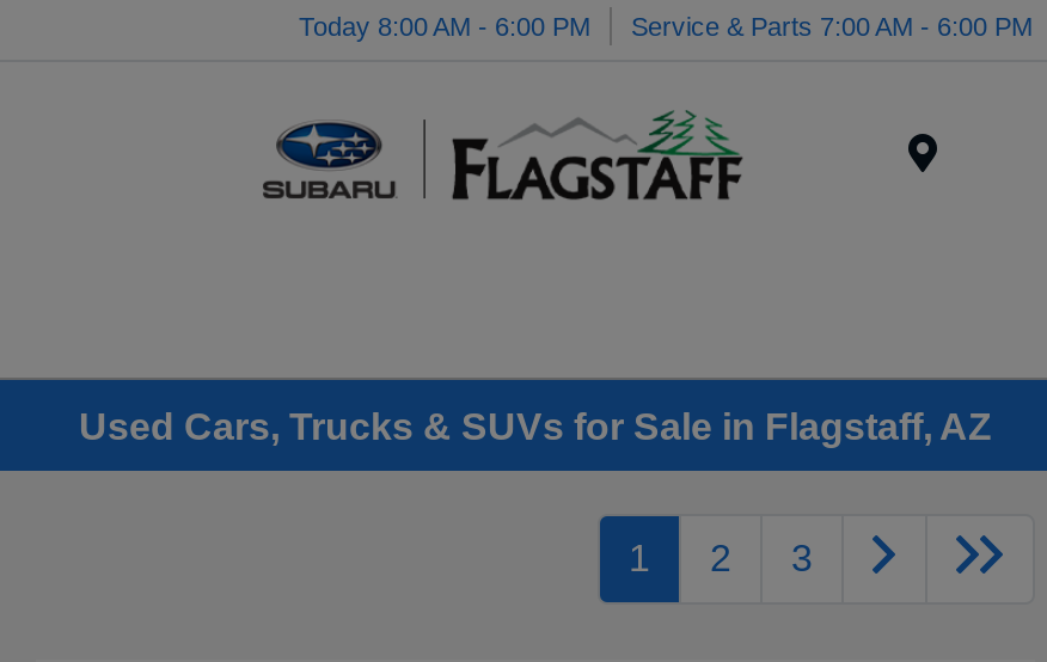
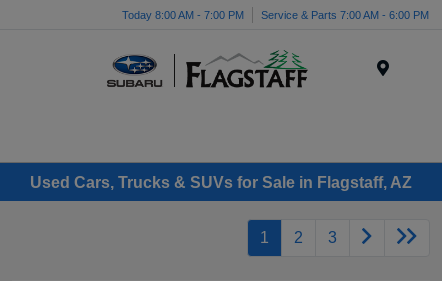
[299,11,1033,39] Today 8:00 AM - 6:00 PM Service & Parts 7:00 AM - 6:00 PM -> [122,8,429,20] Today 8:00 AM - 7:00 PM Service & Parts 7:00 AM - 6:00 PM

